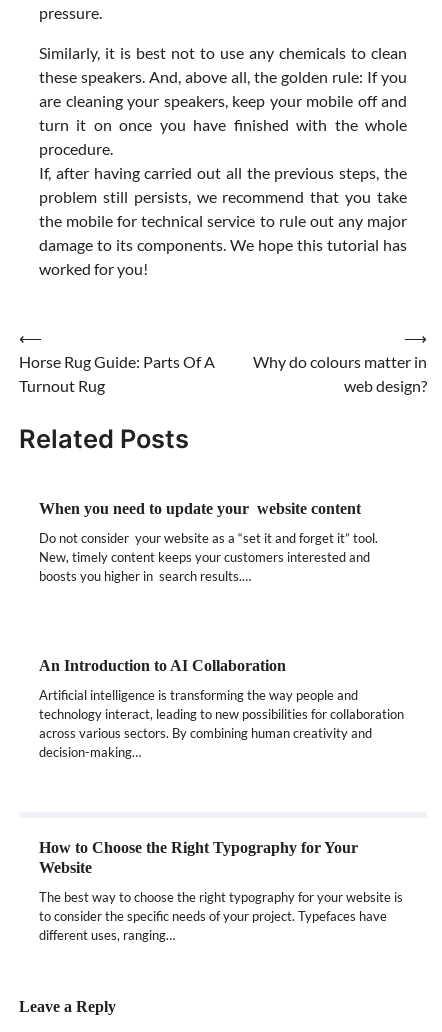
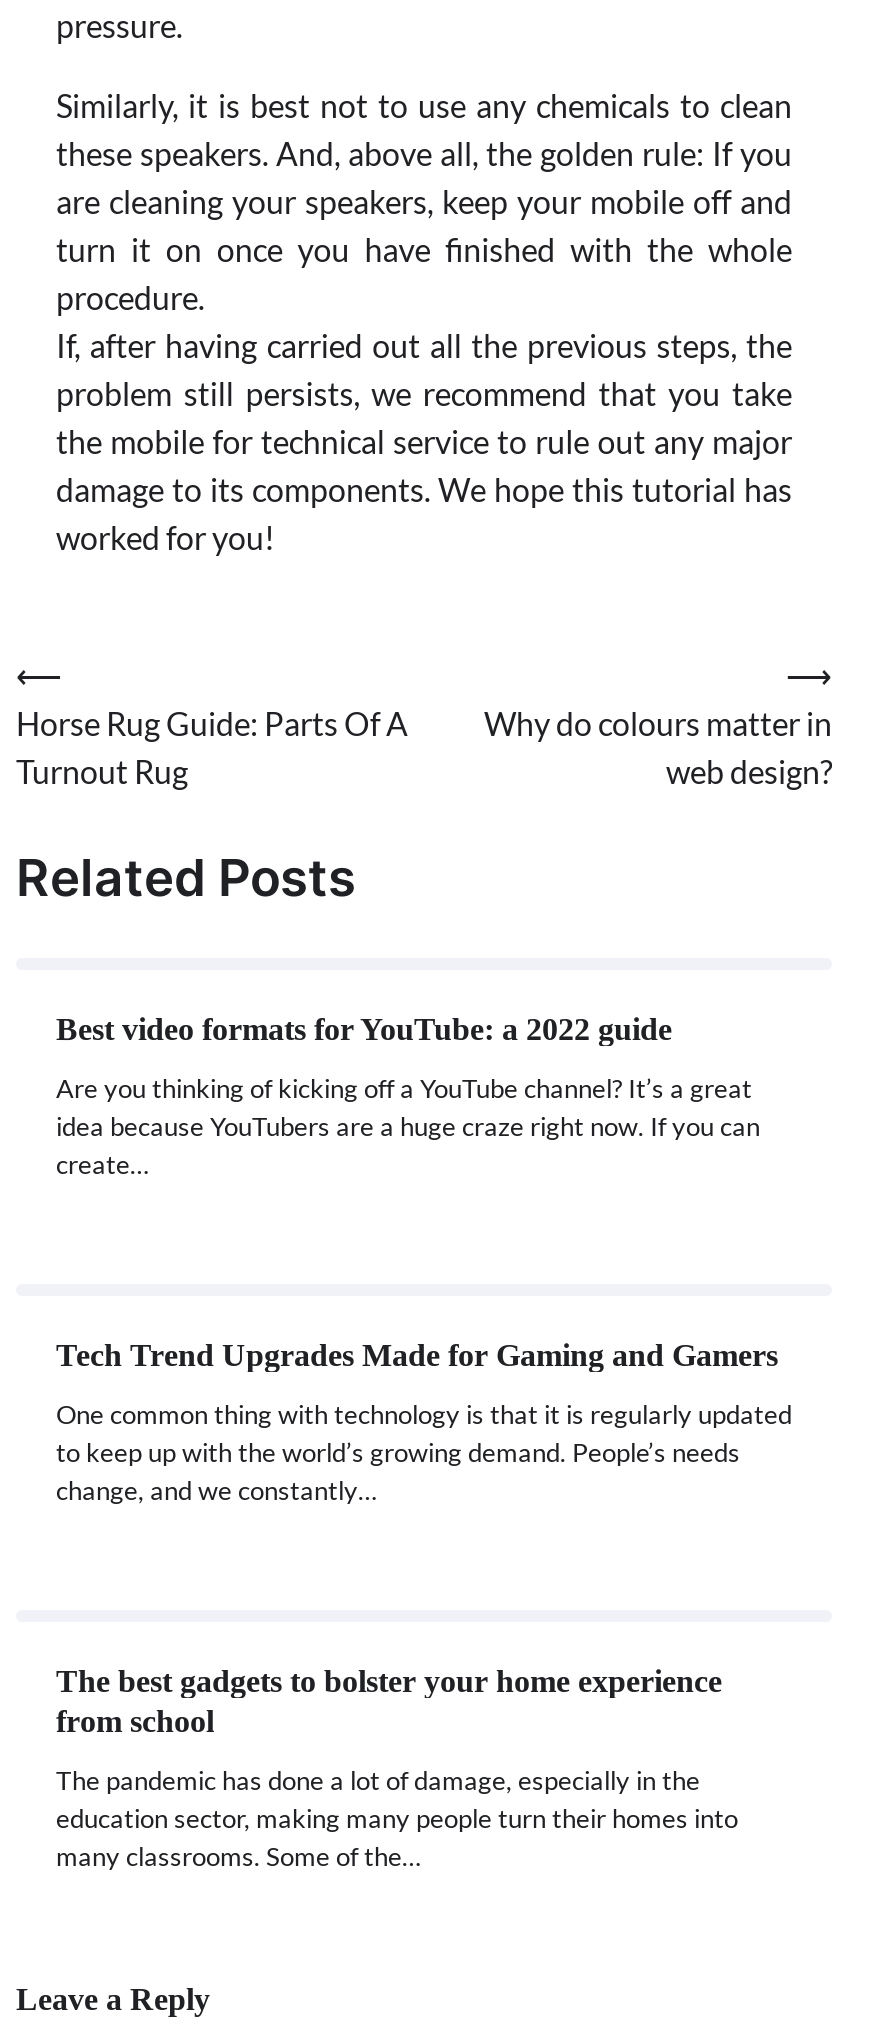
[39,500,361,517] When you need to update your website content -> [56,1013,672,1047] Best video formats for YouTube: a 2022 guide
[39,530,378,584] Do not consider your website as a “set it and forget it” tool. | New, timely content keeps your customers interested and | boosts you higher in search results.… -> [56,1073,760,1181] Are you thinking of kicking off a YouTube channel? It’s a great | idea because YouTubers are a huge craze right now. If you can | create…
[39,657,286,674] An Introduction to AI Collaboration -> [56,1339,778,1373] Tech Trend Upgrades Made for Gaming and Gamers
[39,687,404,760] Artificial intelligence is transforming the way people and | technology interact, leading to new possibilities for collaboration | across various sectors. By combining human creativity and | decision-making… -> [56,1399,792,1507] One common thing with technology is that it is regularly updated | to keep up with the world’s growing demand. People’s needs | change, and we constantly…
[39,839,358,876] How to Choose the Right Typography for Your | Website -> [56,1665,722,1739] The best gadgets to bolster your home experience | from school
[39,889,403,943] The best way to choose the right typography for your website is | to consider the specific needs of your project. Typefaces have | different uses, ranging… -> [56,1765,738,1873] The pandemic has done a lot of damage, especially in the | education sector, making many people turn their homes into | many classrooms. Some of the…

